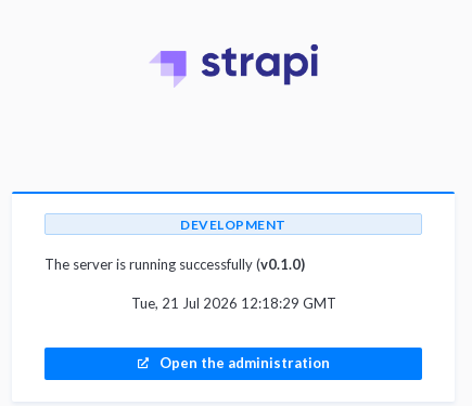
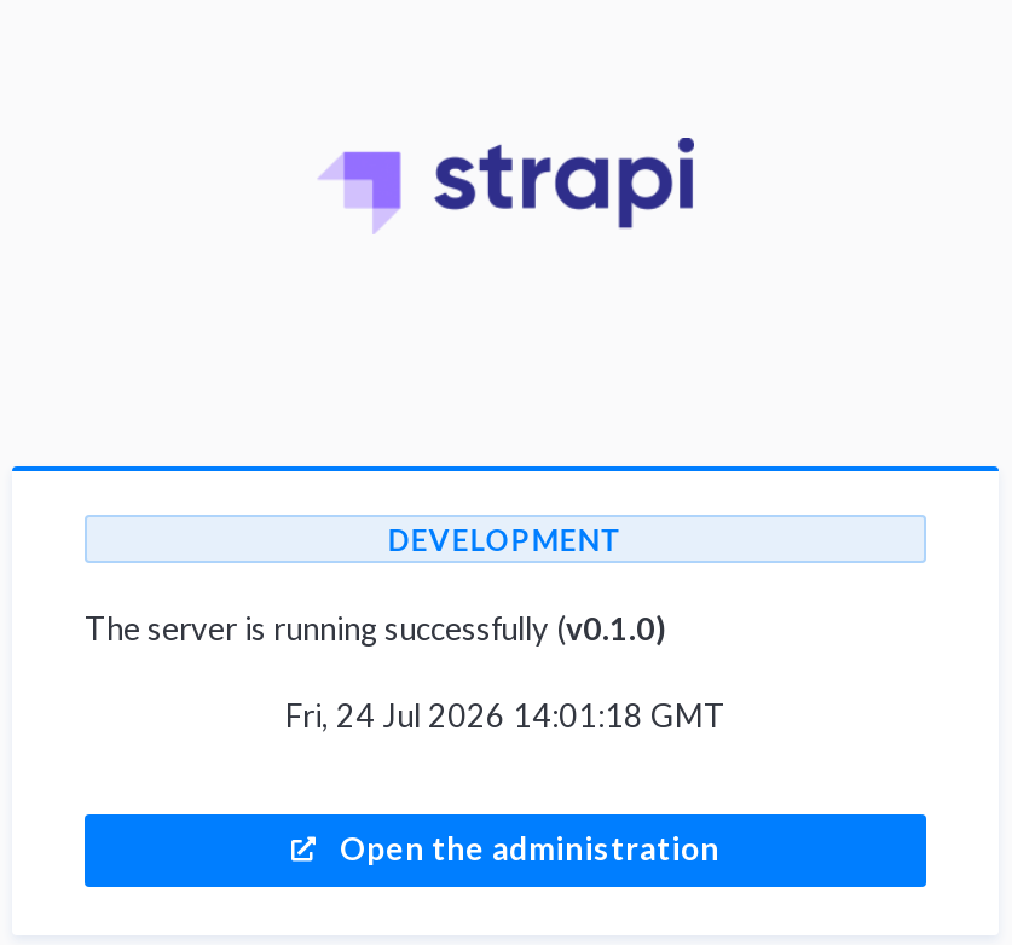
[131,294,336,312] Tue, 21 Jul 2026 12:18:29 GMT -> [285,696,725,735] Fri, 24 Jul 2026 14:01:18 GMT

